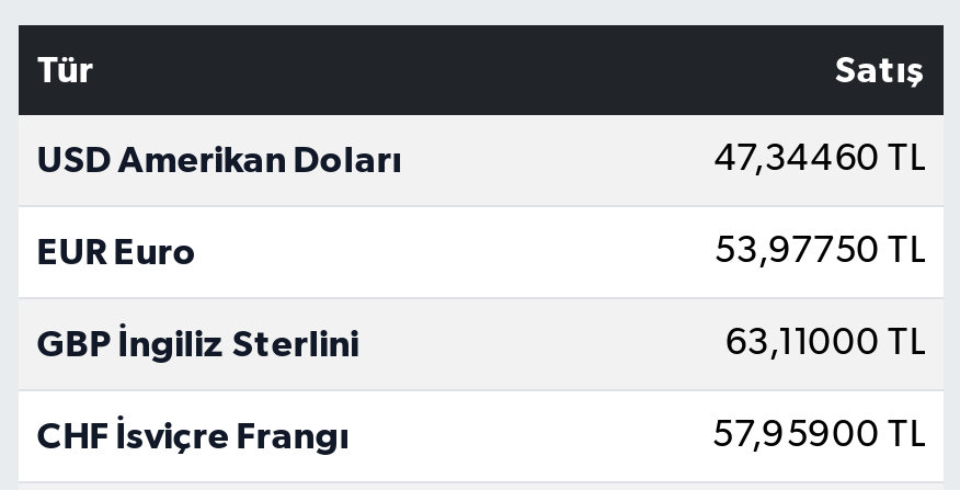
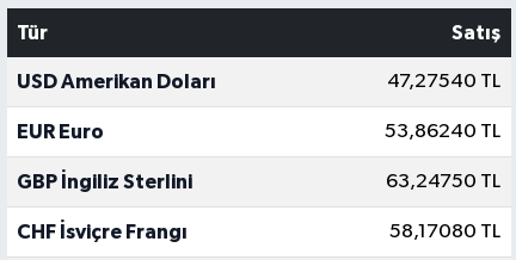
[714,142,924,179] 47,34460 TL -> [387,72,501,92] 47,27540 TL
[714,234,924,271] 53,97750 TL -> [385,122,501,142] 53,86240 TL
[725,326,924,363] 63,11000 TL -> [386,172,501,192] 63,24750 TL
[712,418,924,455] 57,95900 TL -> [390,222,501,242] 58,17080 TL

